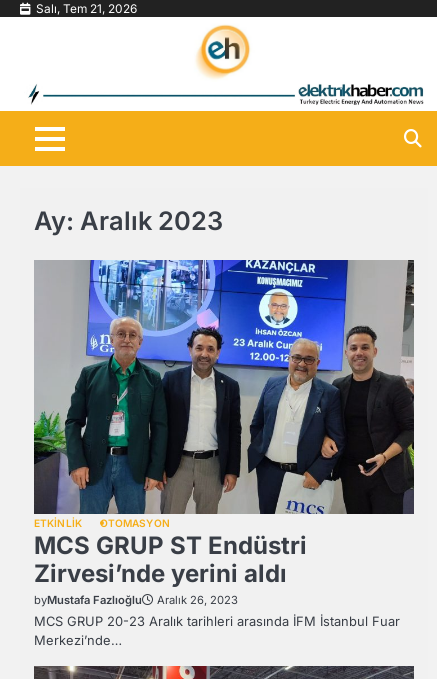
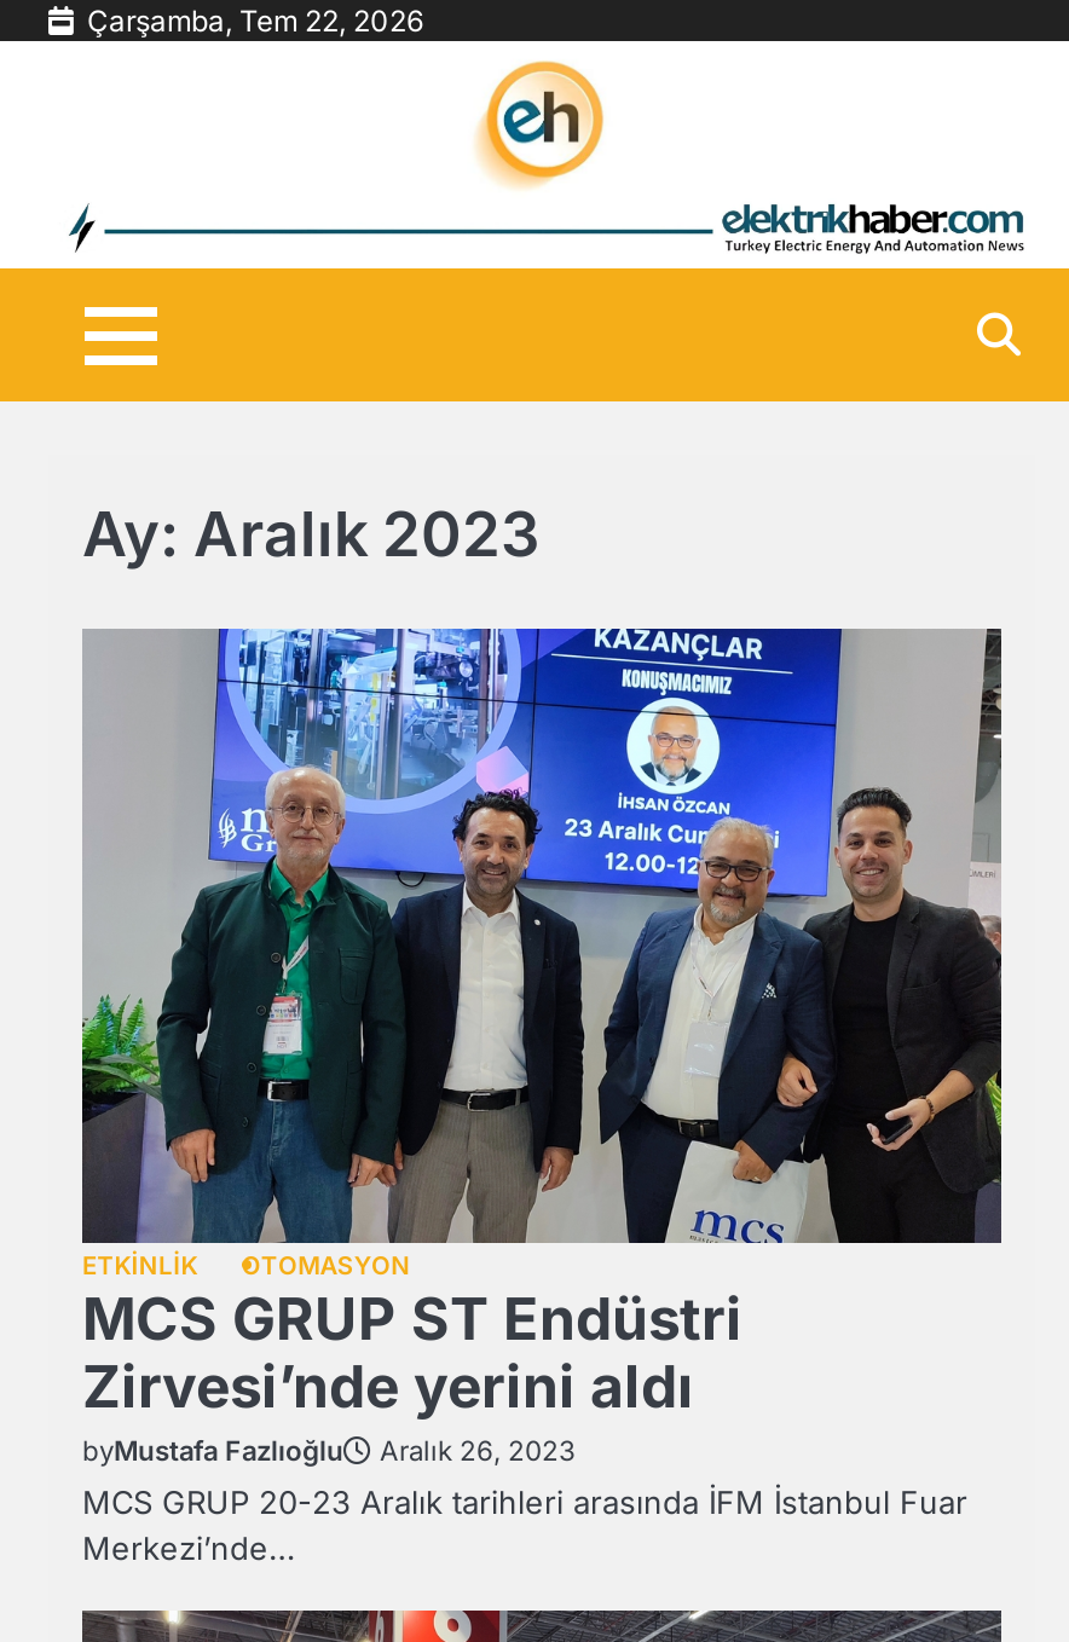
[36,1,137,16] Salı, Tem 21, 2026 -> [87,2,423,39] Çarşamba, Tem 22, 2026

